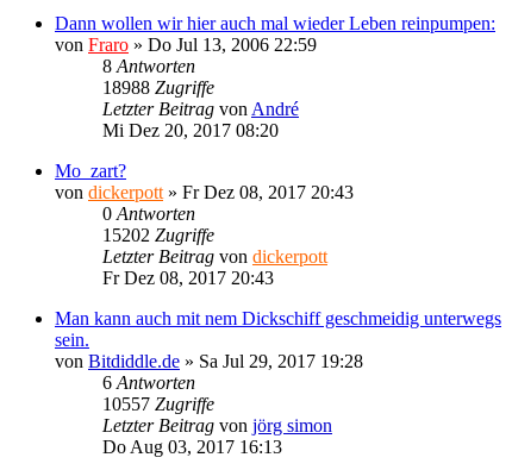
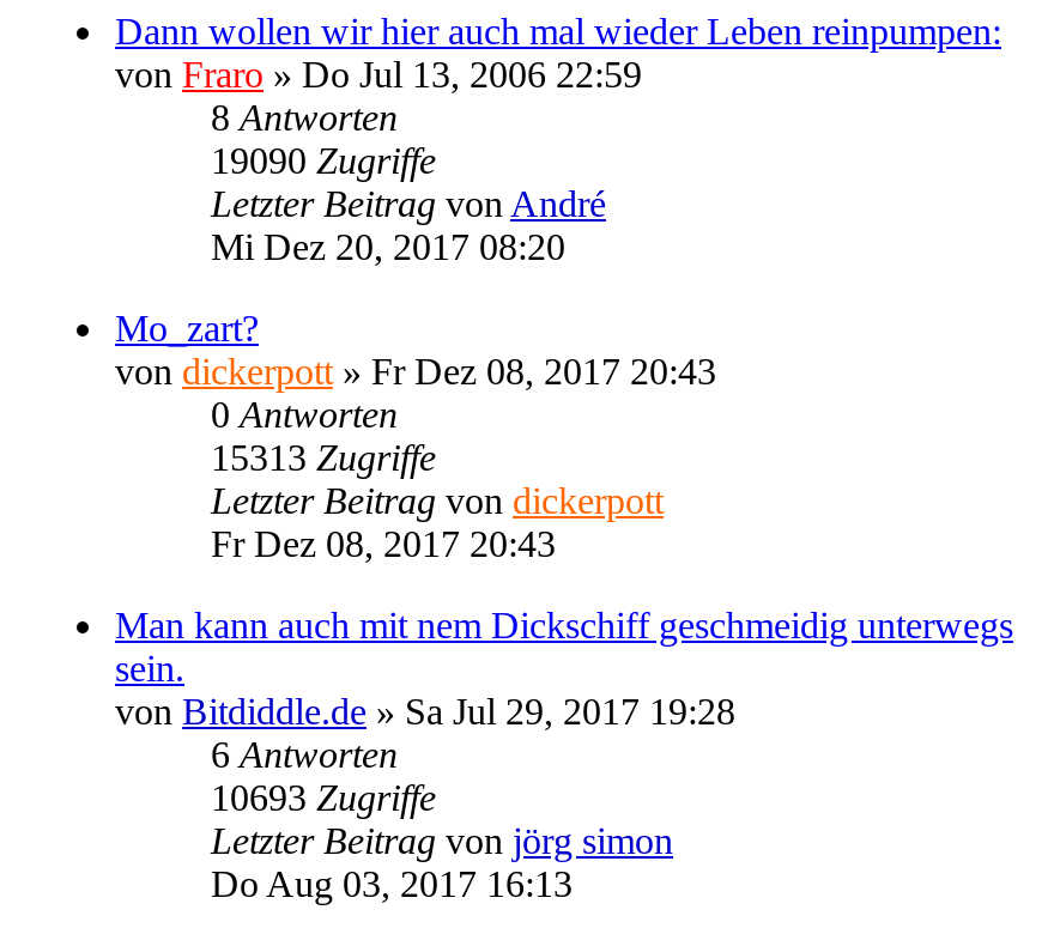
[102,77,214,97] 18988 Zugriffe -> [211,140,436,181] 19090 Zugriffe
[102,225,214,245] 15202 Zugriffe -> [211,437,436,478] 15313 Zugriffe
[102,394,214,414] 10557 Zugriffe -> [211,777,436,818] 10693 Zugriffe

